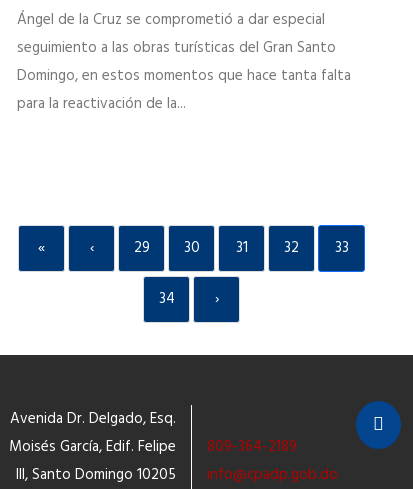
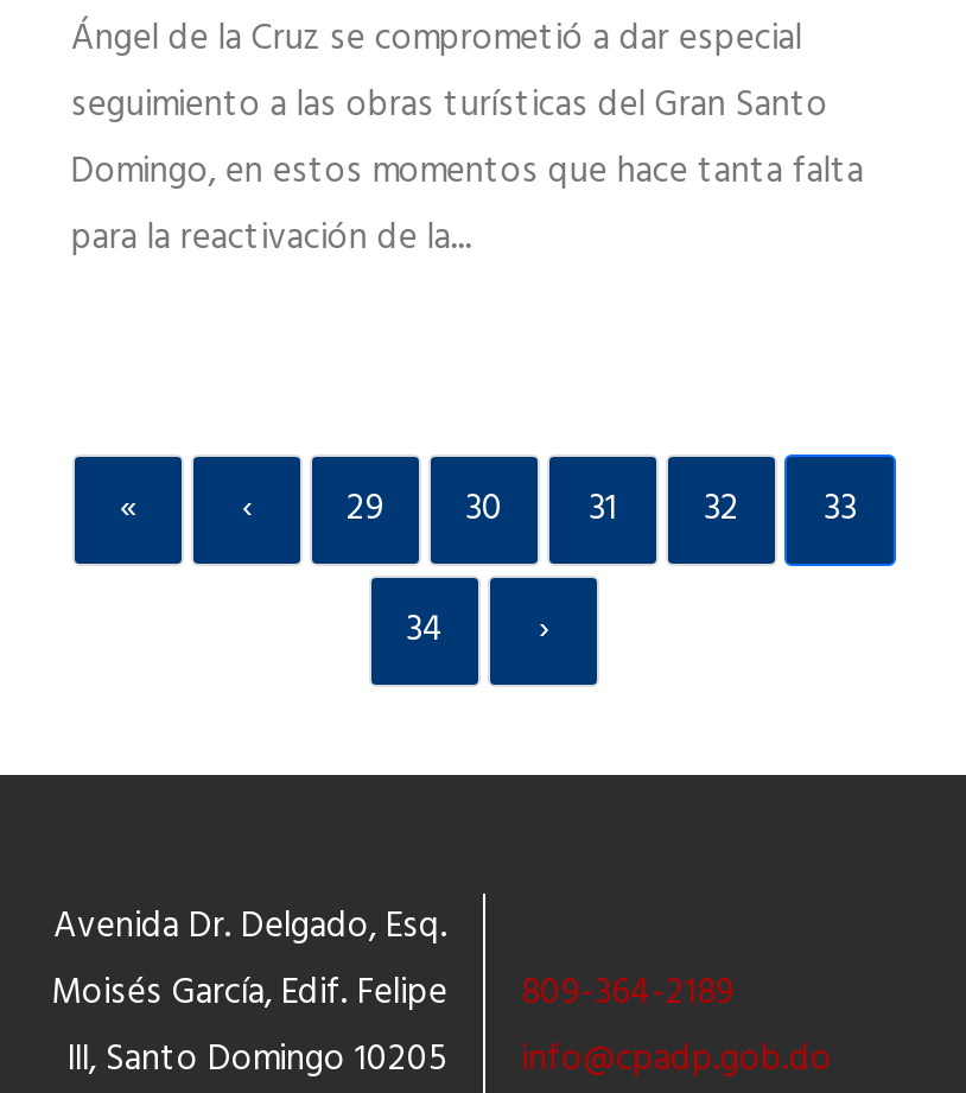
[356,401,401,449] [image] -> none

